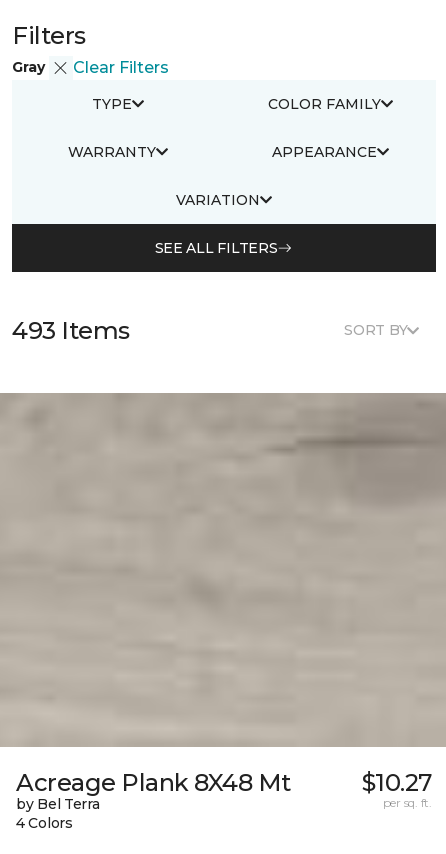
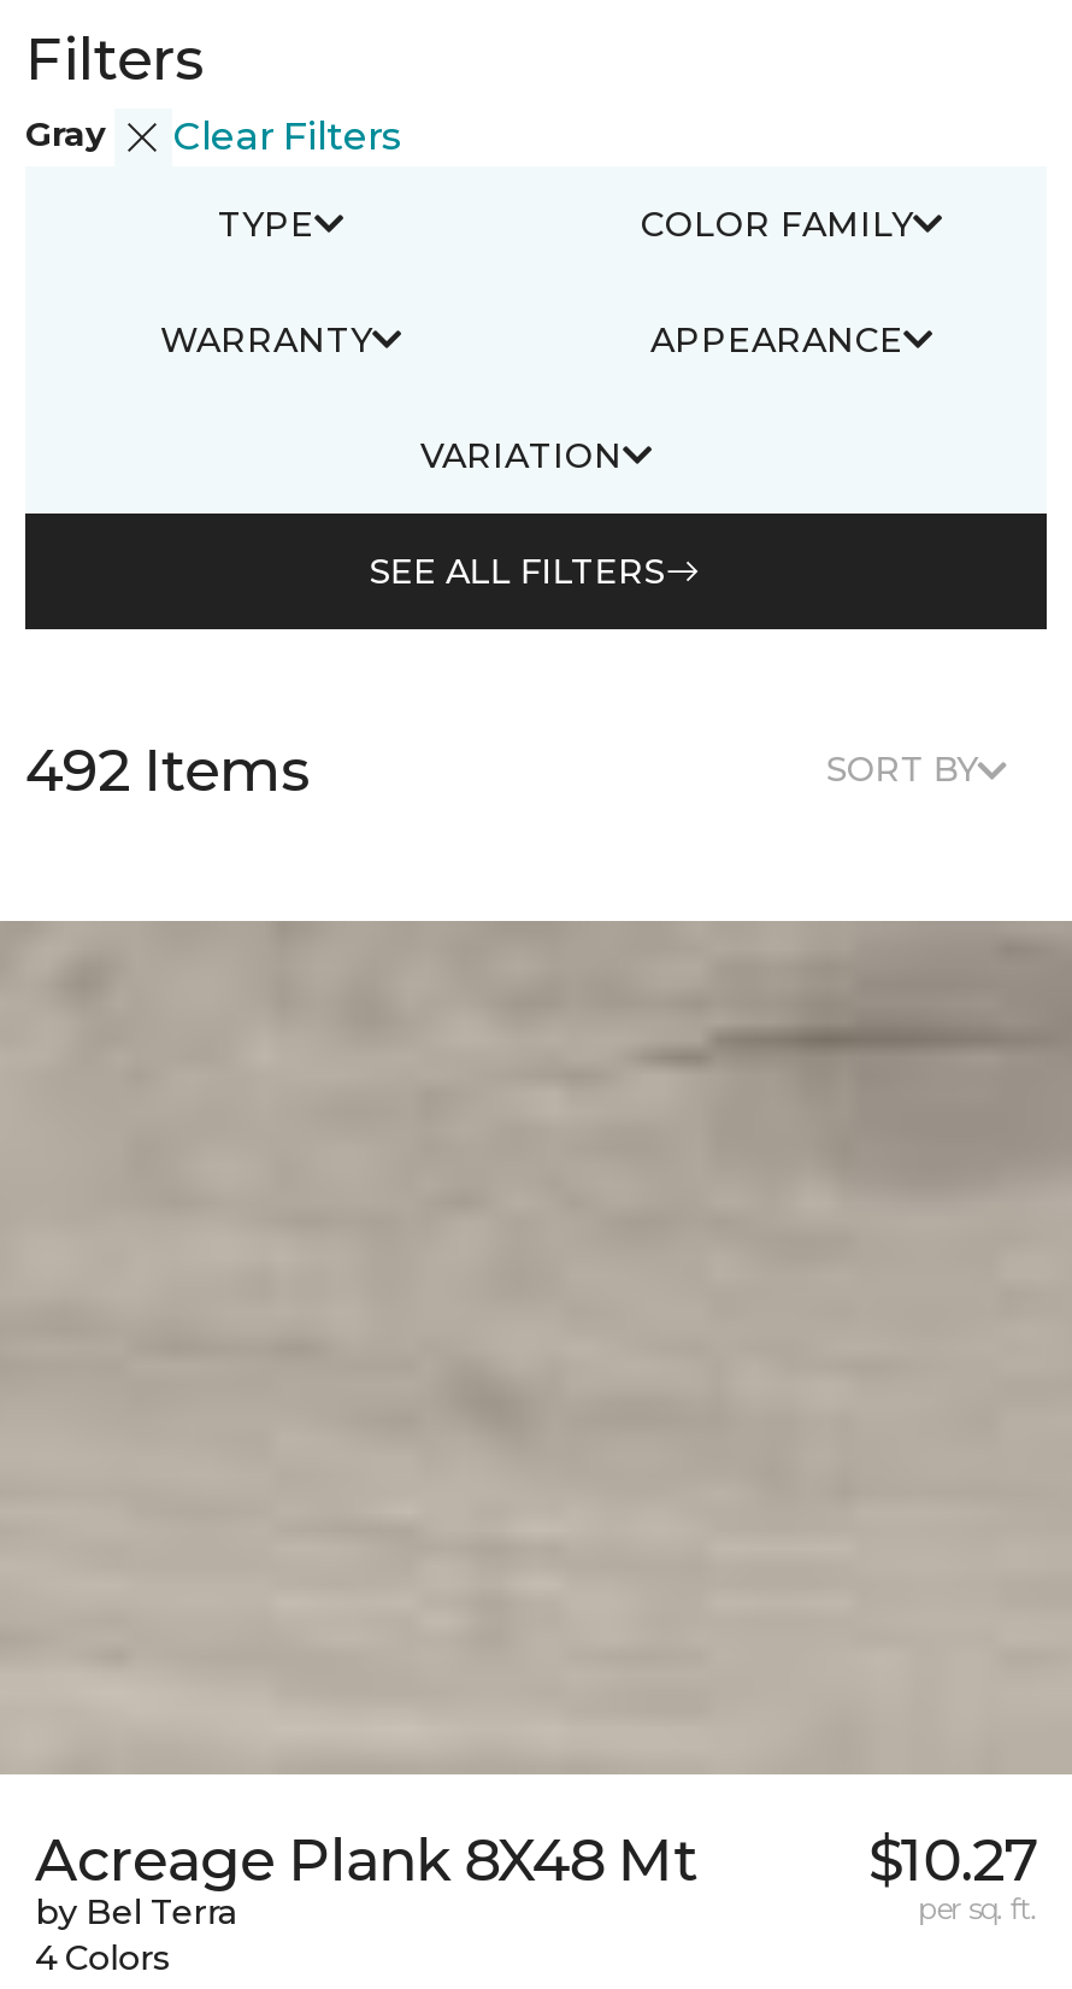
[12,315,130,344] 493 Items -> [25,734,309,804] 492 Items

